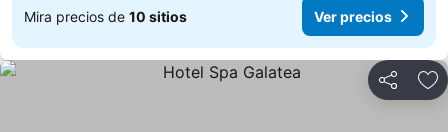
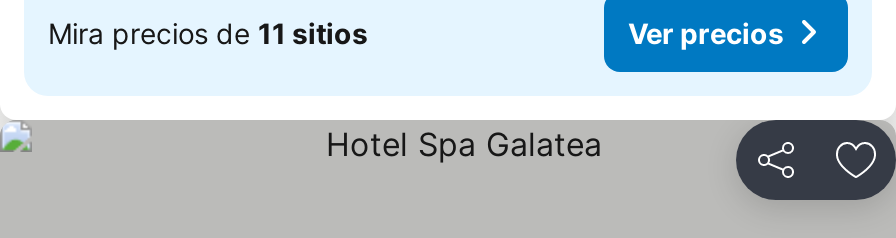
[24,7,187,24] Mira precios de 10 sitios -> [48,15,368,49] Mira precios de 11 sitios

